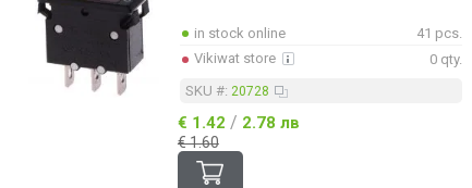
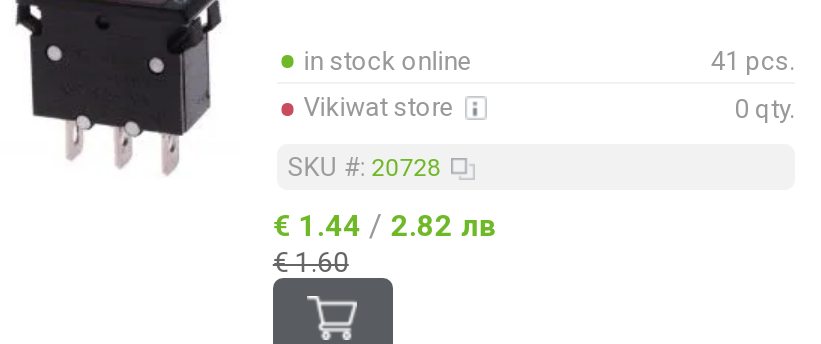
[178,112,300,133] € 1.42 / 2.78 лв -> [273,206,497,244] € 1.44 / 2.82 лв

